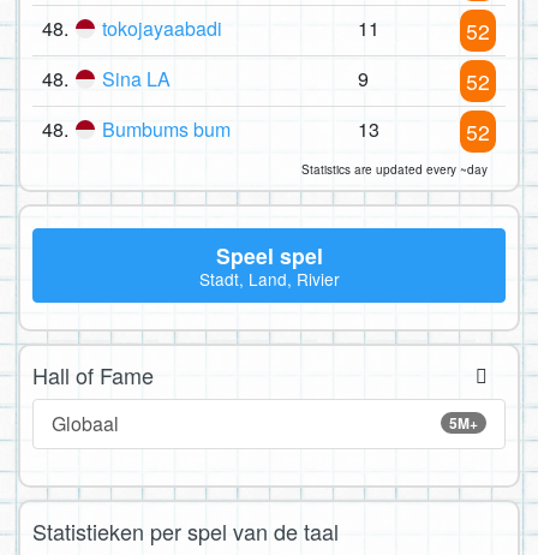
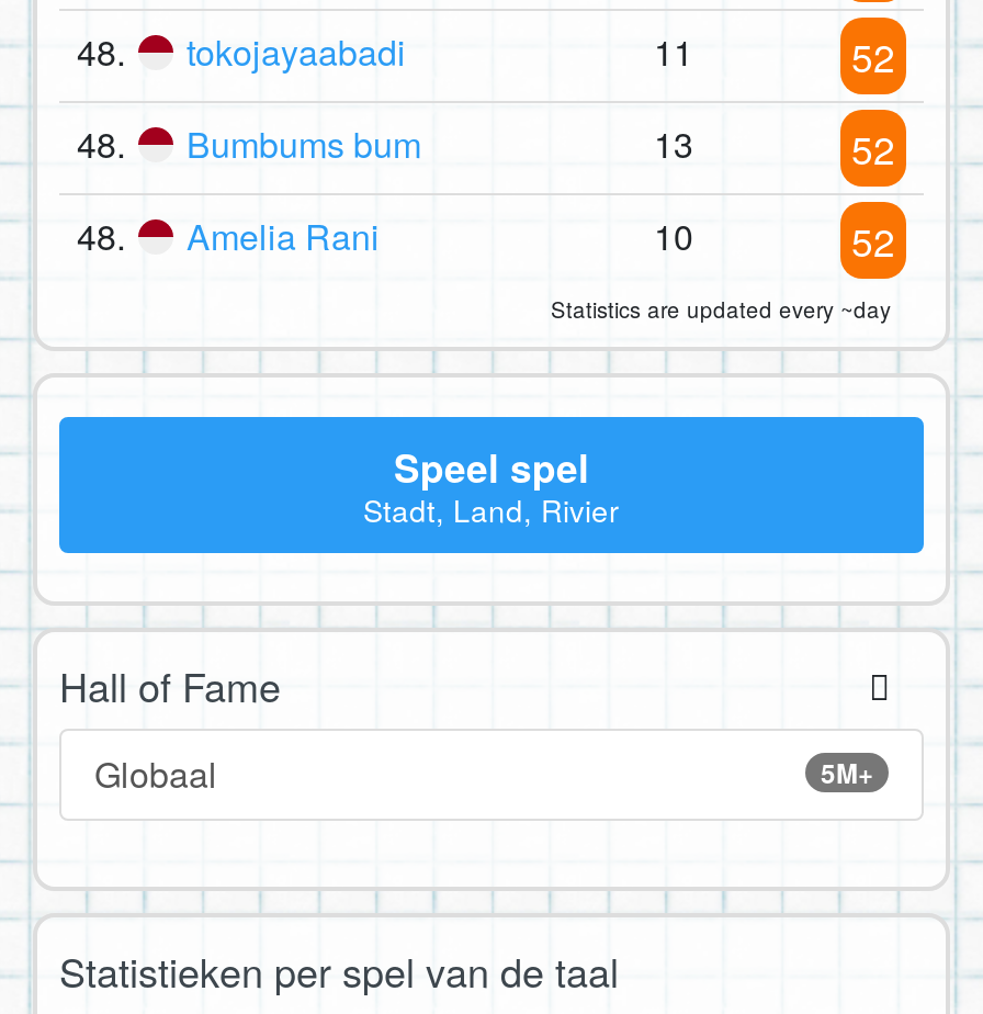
[102,65,369,93] Sina LA | 9 -> [187,119,693,170] Bumbums bum | 13
[102,116,379,143] Bumbums bum | 13 -> [187,212,693,262] Amelia Rani | 10

